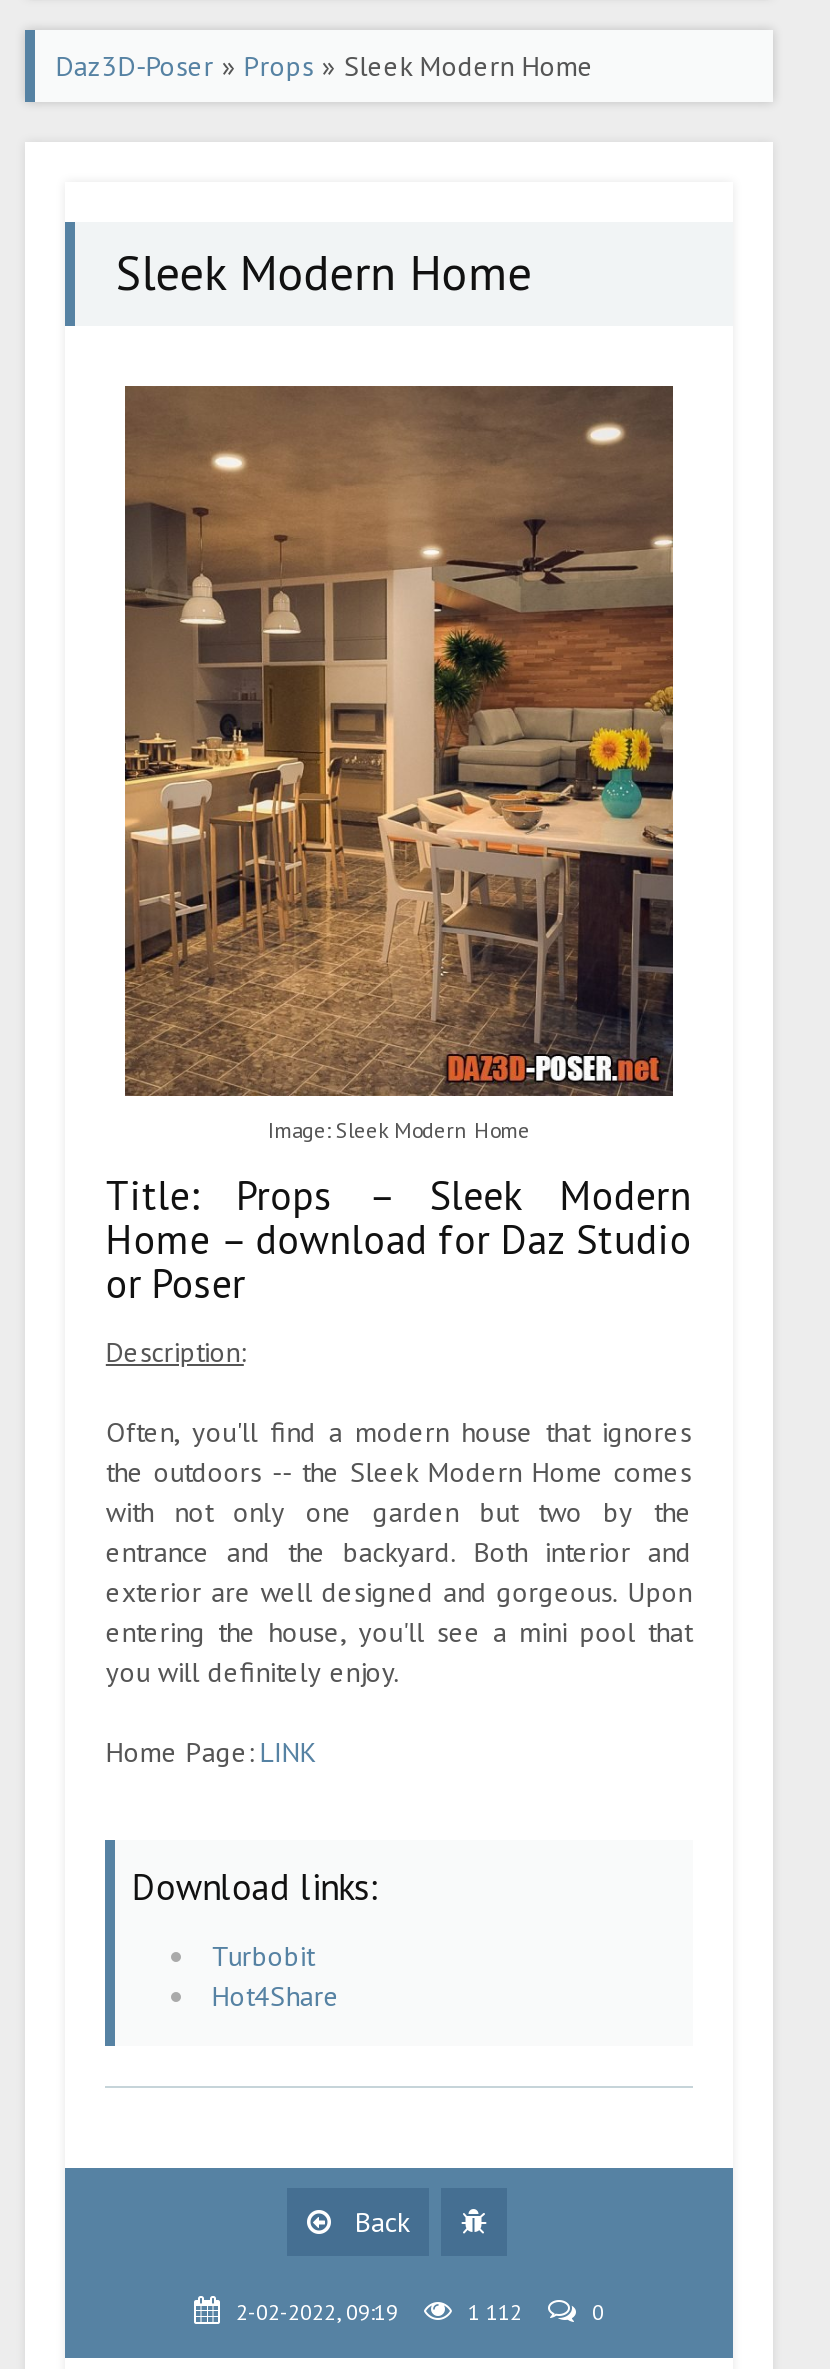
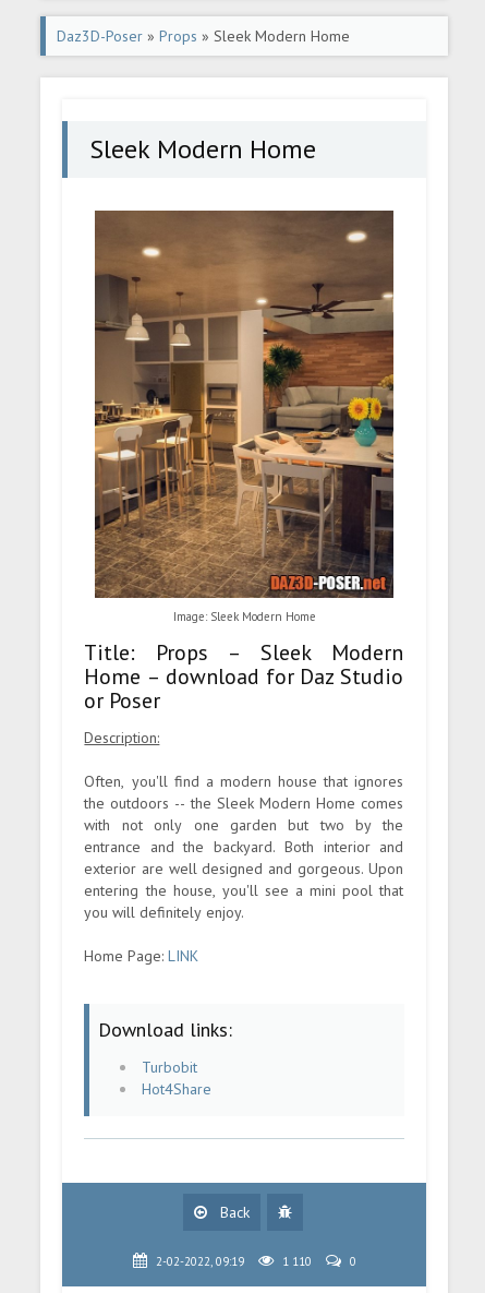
[462,2298,528,2326] 1 112 -> [278,1254,314,1269] 1 110

